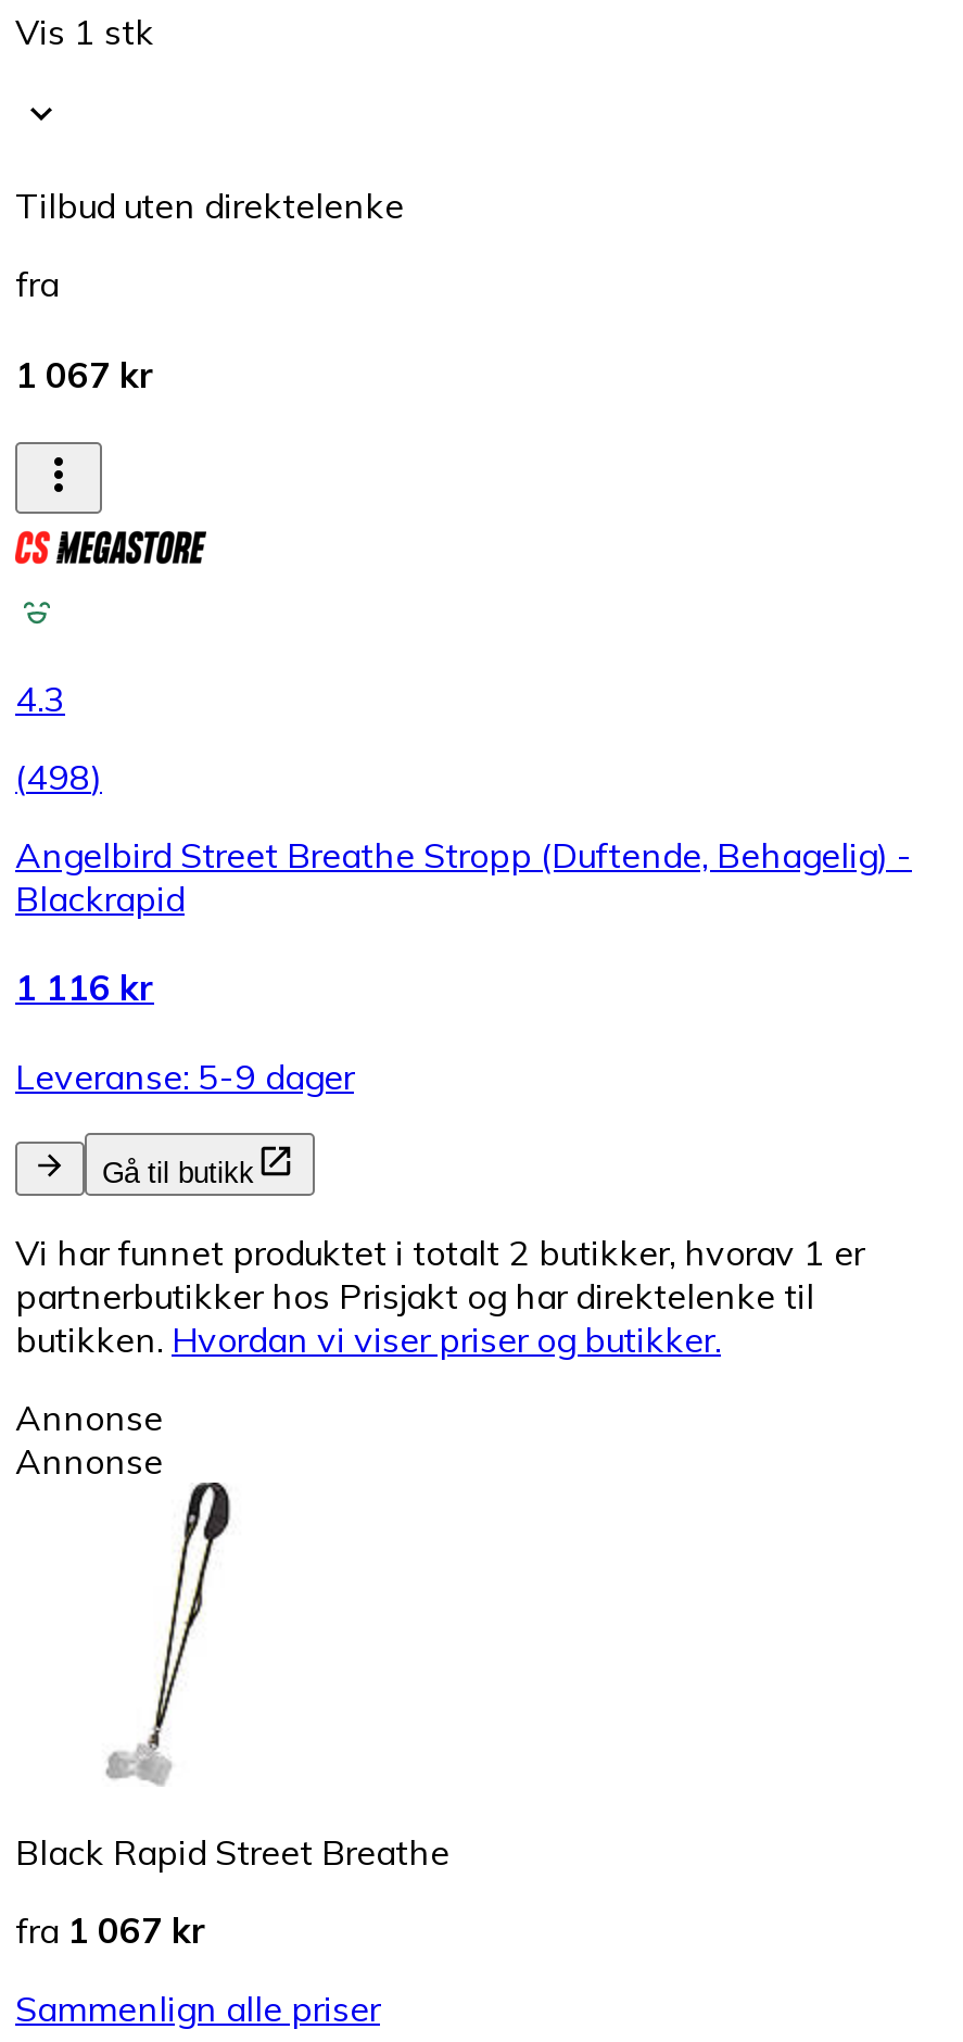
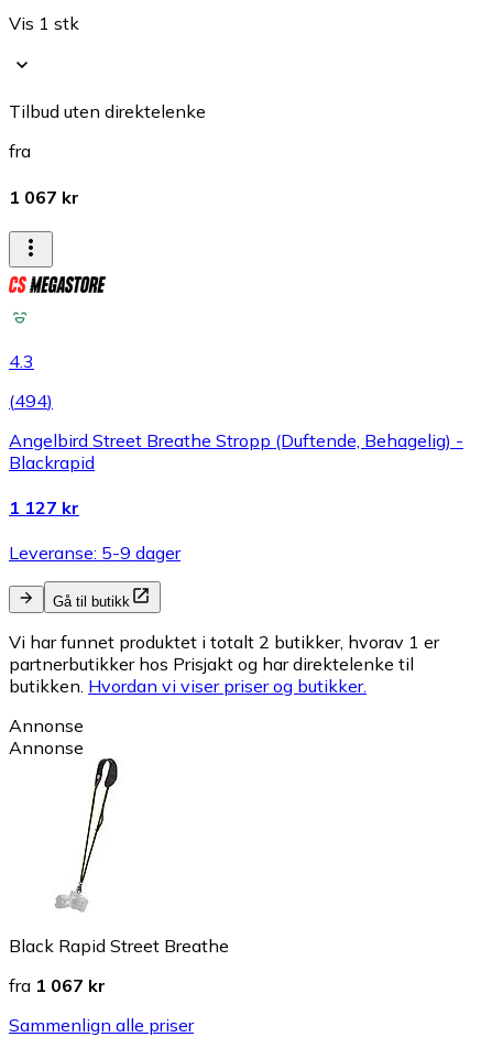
[15,755,102,798] (498) -> [9,390,53,412] (494)
[15,966,154,1009] 1 116 kr -> [9,497,79,519] 1 127 kr

